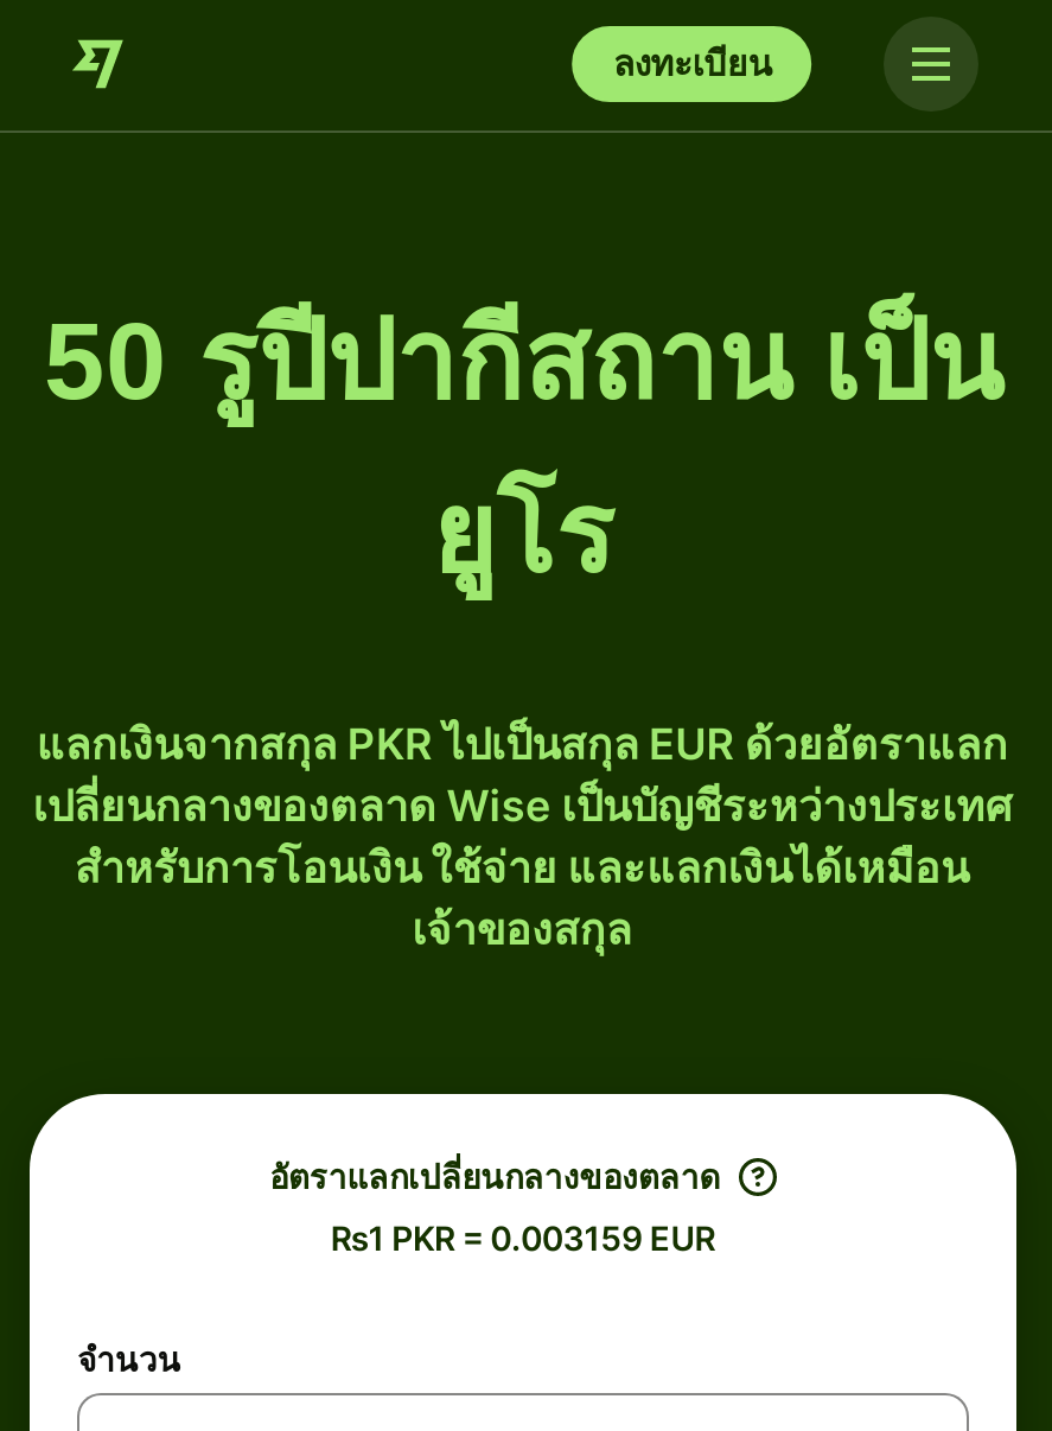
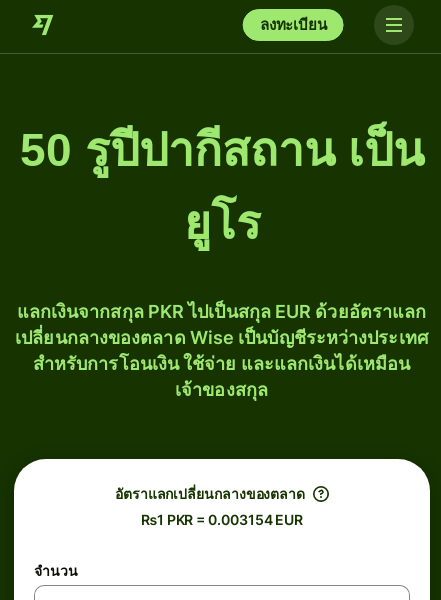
[331,1217,715,1258] ₨1 PKR = 0.003159 EUR -> [141,511,303,528] ₨1 PKR = 0.003154 EUR

